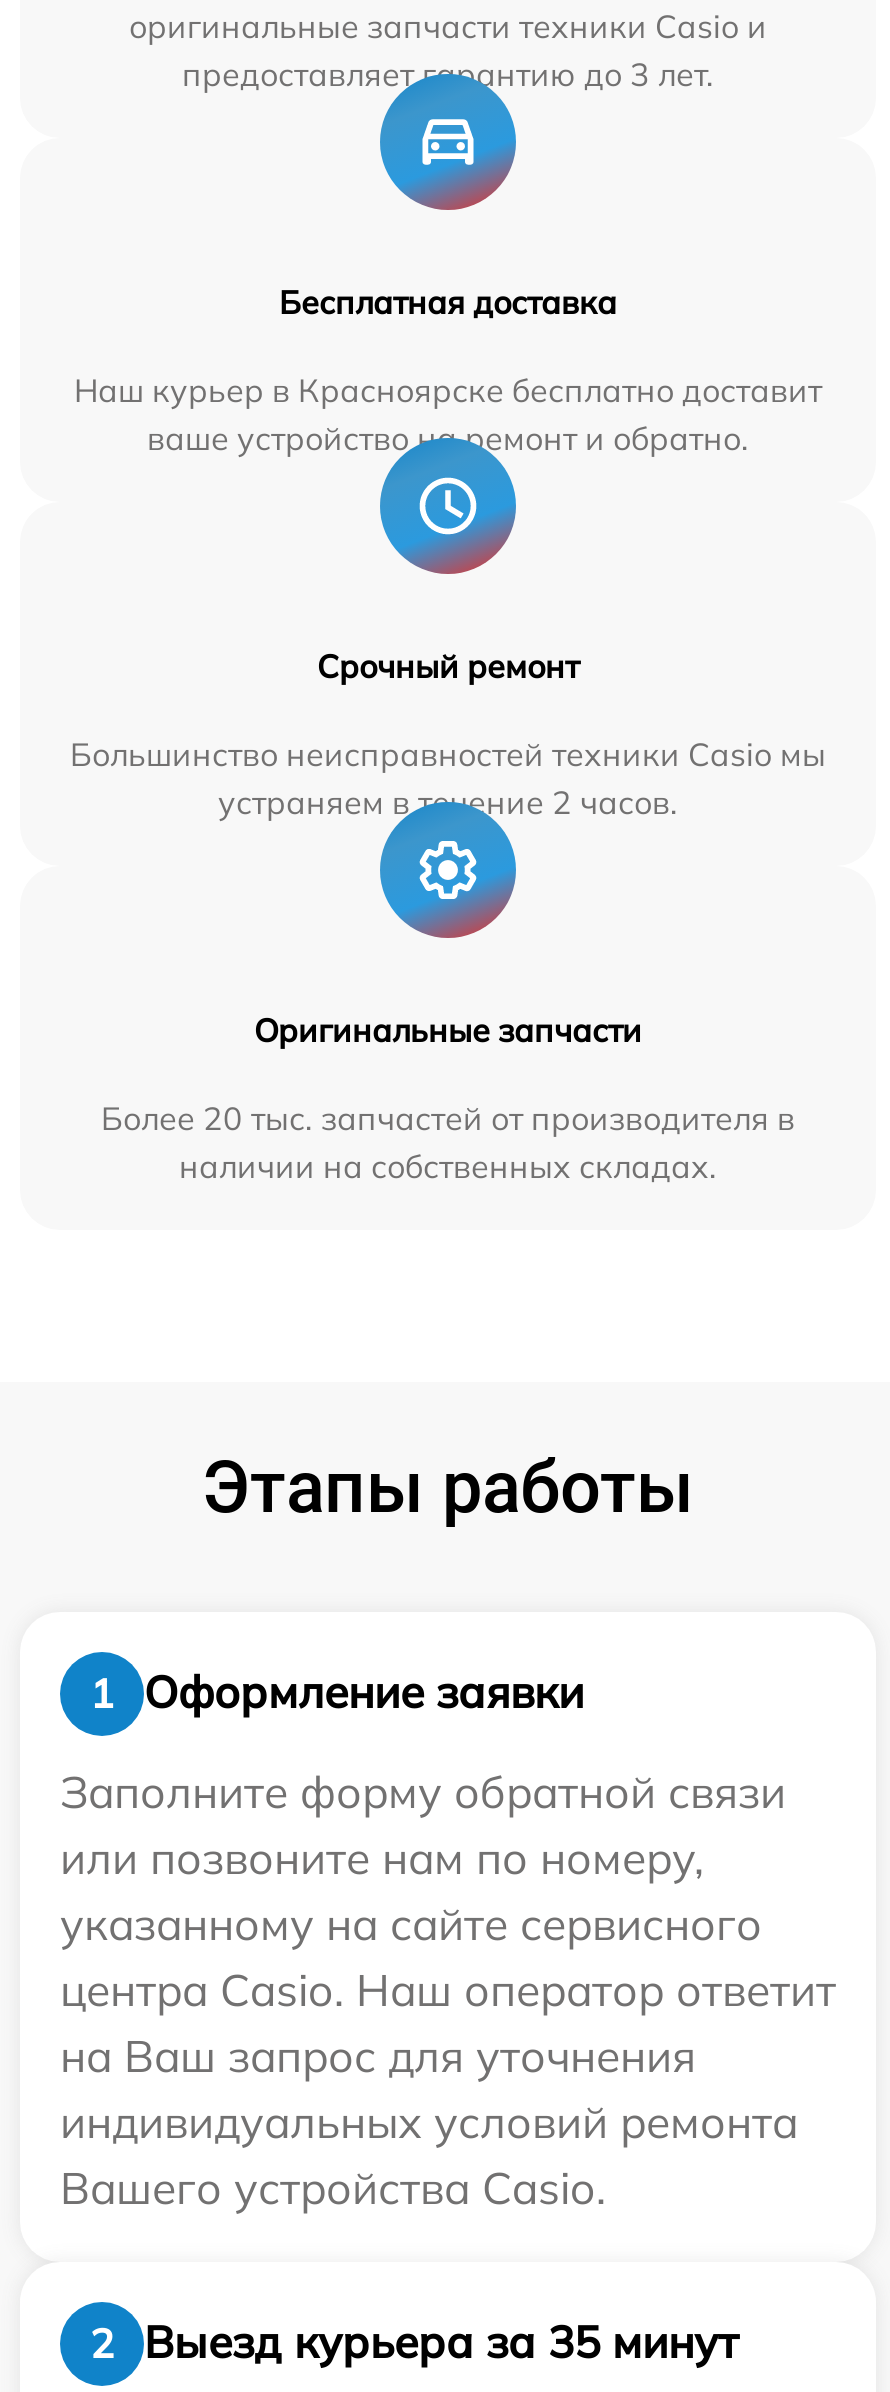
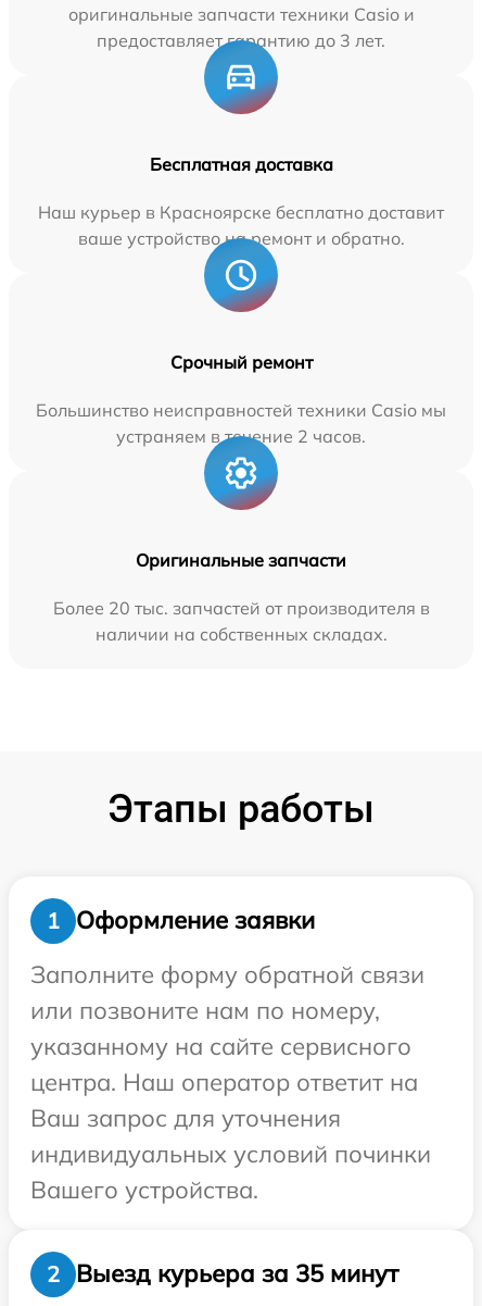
[60,1962,836,2216] центра Casio. Наш оператор ответит | на Ваш запрос для уточнения | индивидуальных условий ремонта | Вашего устройства Casio. -> [30,1067,431,1205] центра. Наш оператор ответит на | Ваш запрос для уточнения | индивидуальных условий починки | Вашего устройства.

